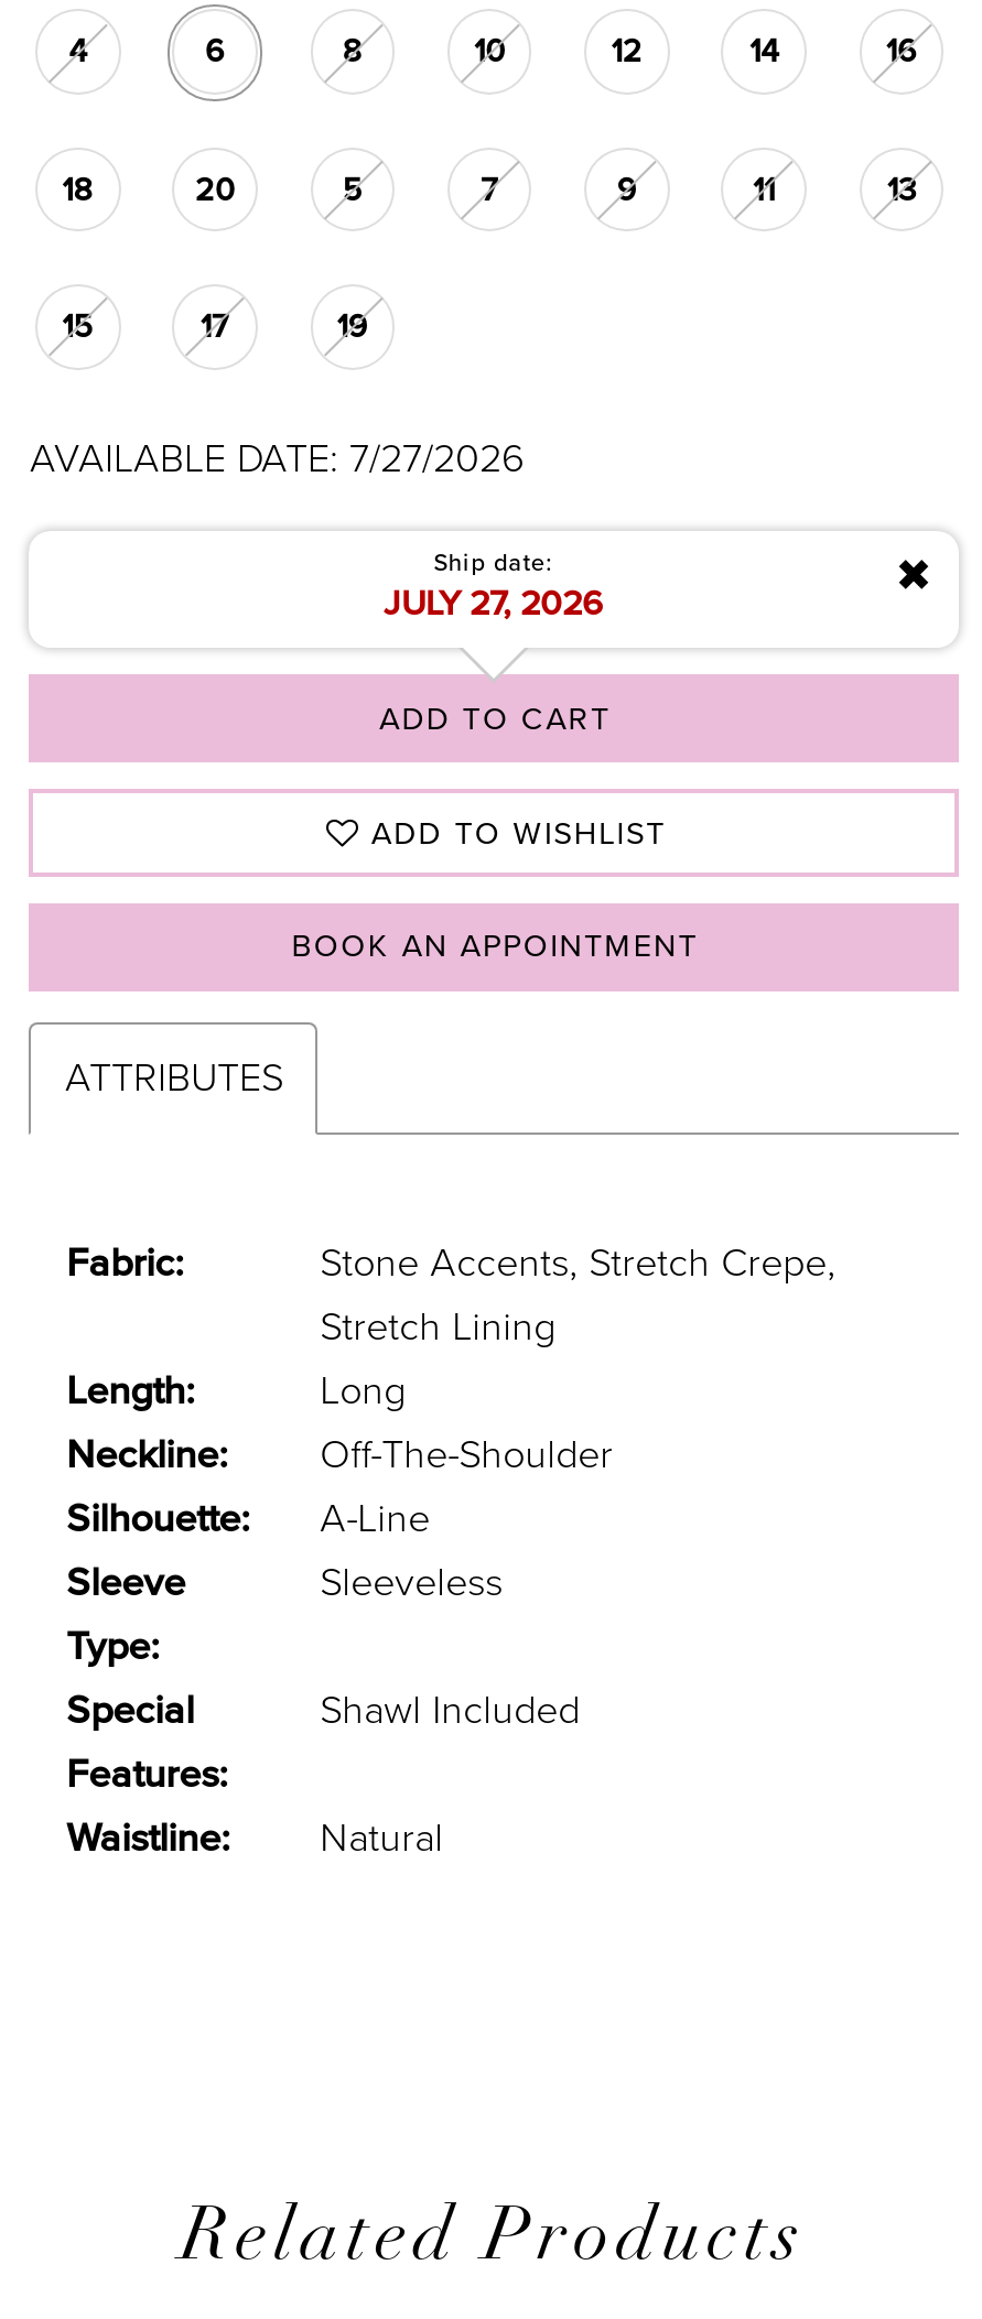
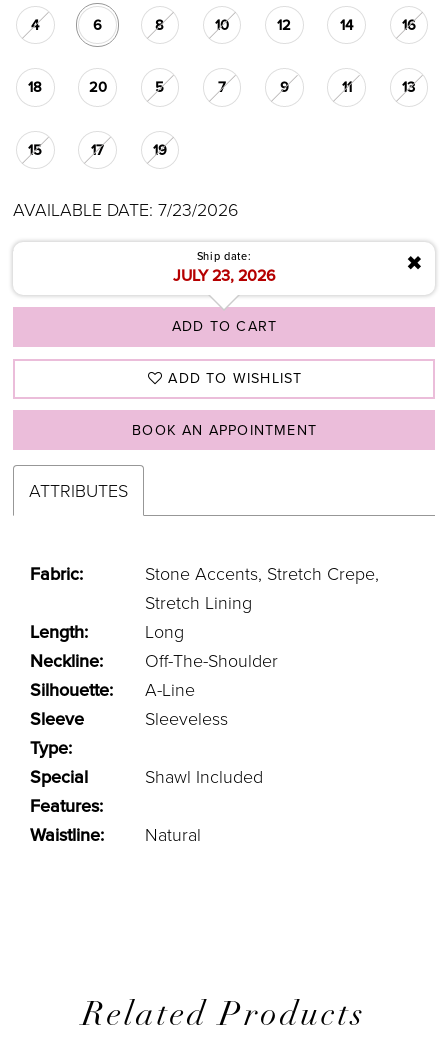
[30,429,523,486] AVAILABLE DATE: 7/27/2026 -> [13,197,238,221] AVAILABLE DATE: 7/23/2026
[384,578,604,629] JULY 27, 2026 -> [172,264,275,286] JULY 23, 2026

